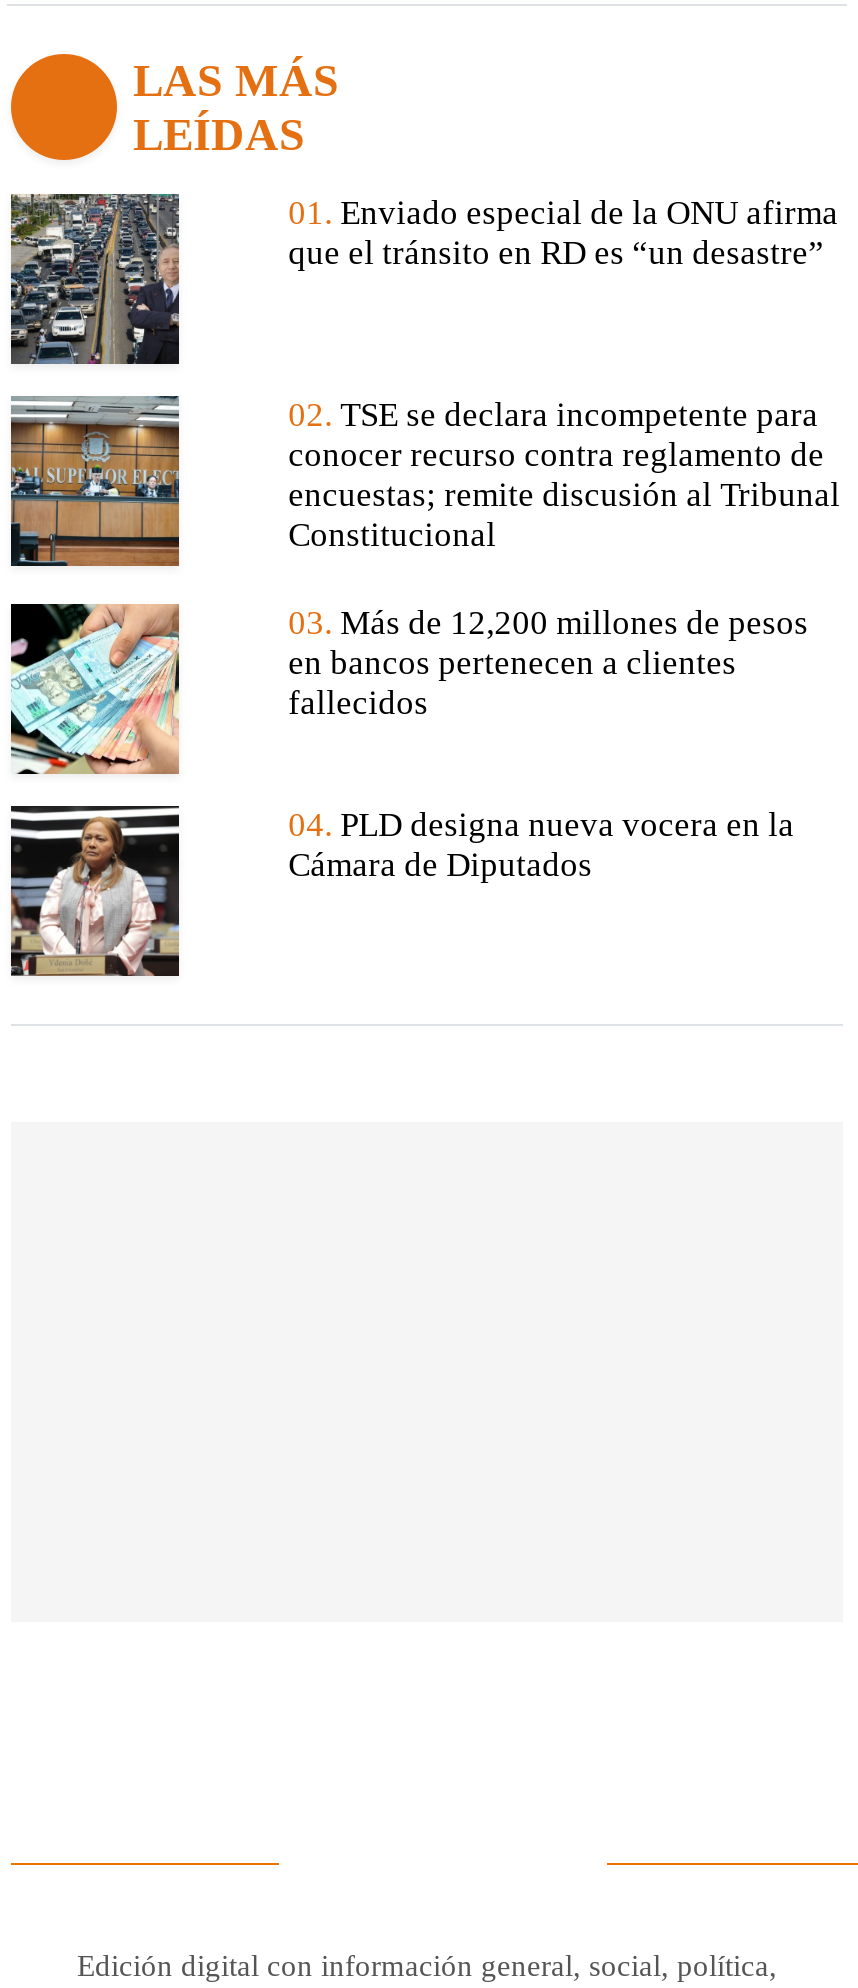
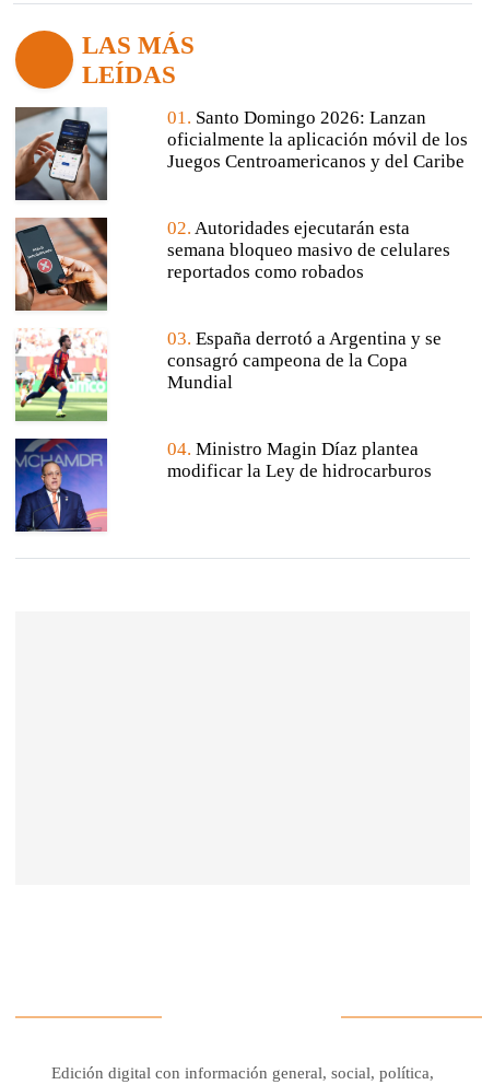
[9,192,181,366] [image] -> [15,107,107,201] [image]
[288,194,838,272] 01. Enviado especial de la ONU afirma | que el tránsito en RD es “un desastre” -> [167,107,467,172] 01. Santo Domingo 2026: Lanzan | oficialmente la aplicación móvil de los | Juegos Centroamericanos y del Caribe
[9,394,181,568] [image] -> [14,217,108,312] [image]
[288,396,840,554] 02. TSE se declara incompetente para | conocer recurso contra reglamento de | encuestas; remite discusión al Tribunal | Constitucional -> [167,218,450,282] 02. Autoridades ejecutarán esta | semana bloqueo masivo de celulares | reportados como robados
[9,602,181,776] [image] -> [14,329,107,422] [image]
[288,604,808,722] 03. Más de 12,200 millones de pesos | en bancos pertenecen a clientes | fallecidos -> [167,328,441,393] 03. España derrotó a Argentina y se | consagró campeona de la Copa | Mundial
[9,806,181,978] [image] -> [14,439,108,533] [image]
[288,806,794,884] 04. PLD designa nueva vocera en la | Cámara de Diputados -> [167,439,431,481] 04. Ministro Magin Díaz plantea | modificar la Ley de hidrocarburos

